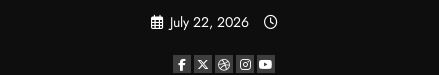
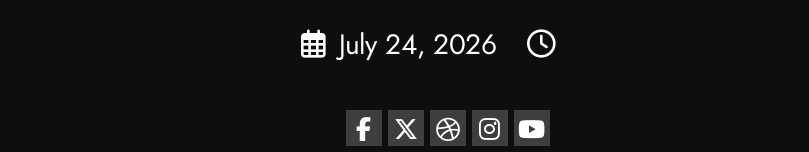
[169,12,248,32] July 22, 2026 -> [339,24,497,64] July 24, 2026

